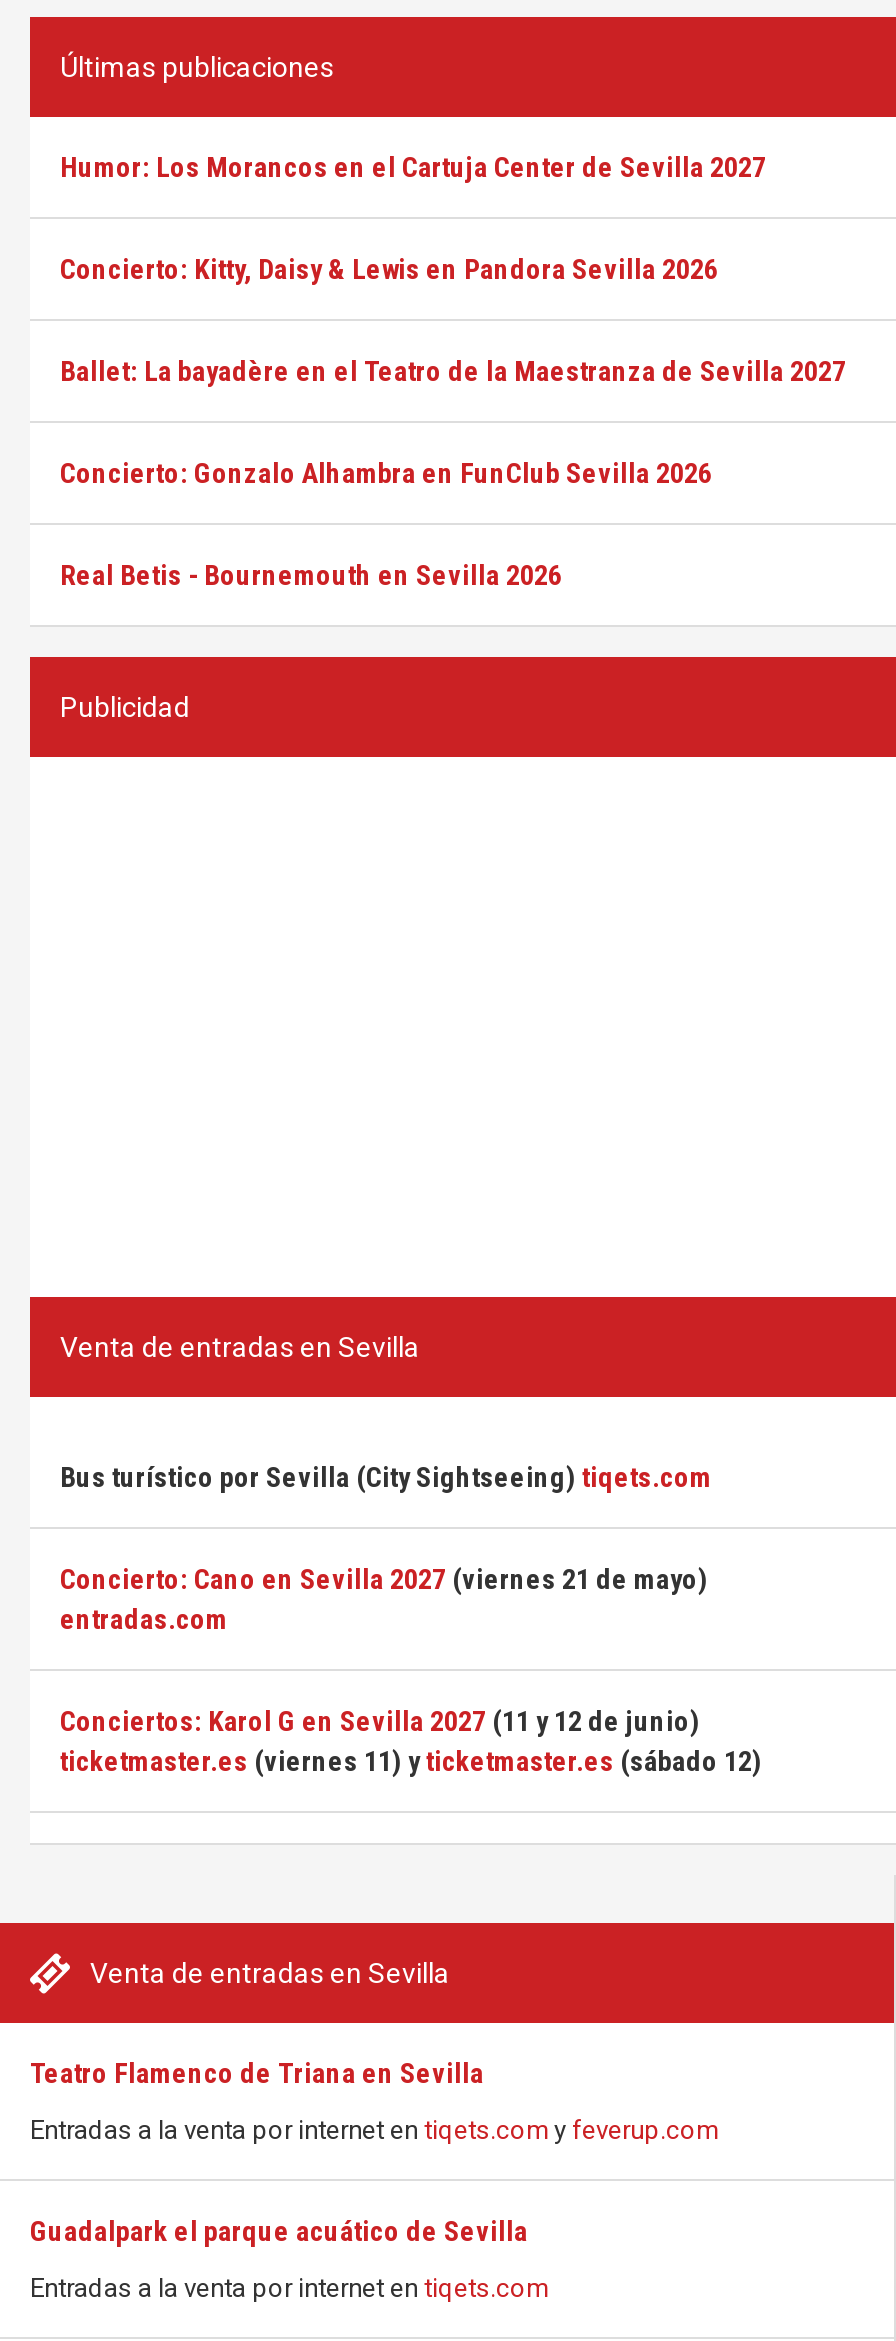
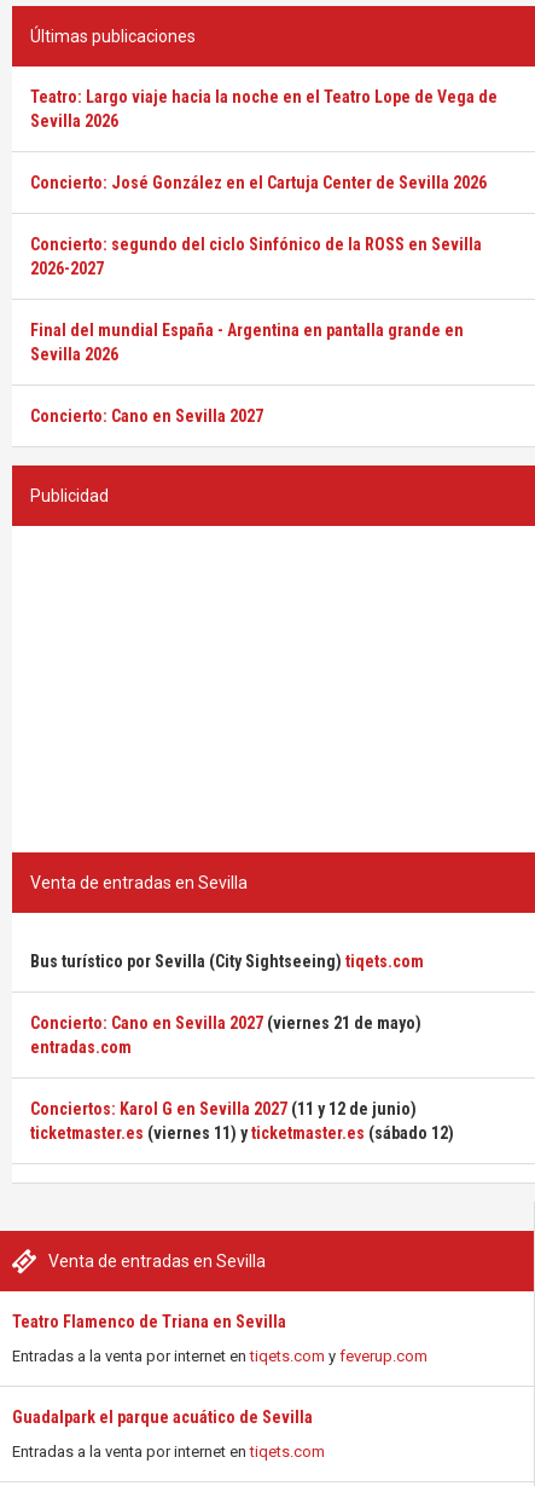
[60,151,766,183] Humor: Los Morancos en el Cartuja Center de Sevilla 2027 -> [30,87,498,131] Teatro: Largo viaje hacia la noche en el Teatro Lope de Vega de | Sevilla 2026
[60,253,718,285] Concierto: Kitty, Daisy & Lewis en Pandora Sevilla 2026 -> [30,173,487,192] Concierto: José González en el Cartuja Center de Sevilla 2026
[60,355,846,387] Ballet: La bayadère en el Teatro de la Maestranza de Sevilla 2027 -> [30,235,482,278] Concierto: segundo del ciclo Sinfónico de la ROSS en Sevilla | 2026-2027
[60,457,712,489] Concierto: Gonzalo Alhambra en FunClub Sevilla 2026 -> [30,320,464,364] Final del mundial España - Argentina en pantalla grande en | Sevilla 2026
[60,559,562,591] Real Betis - Bournemouth en Sevilla 2026 -> [30,406,263,426] Concierto: Cano en Sevilla 2027

